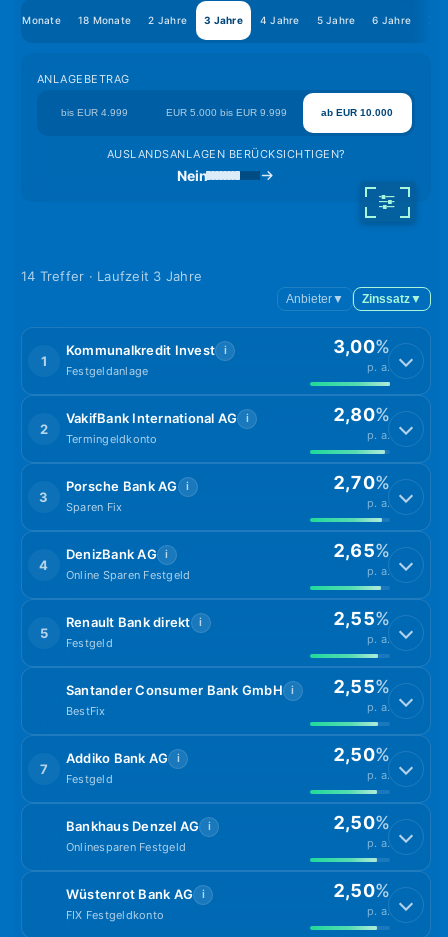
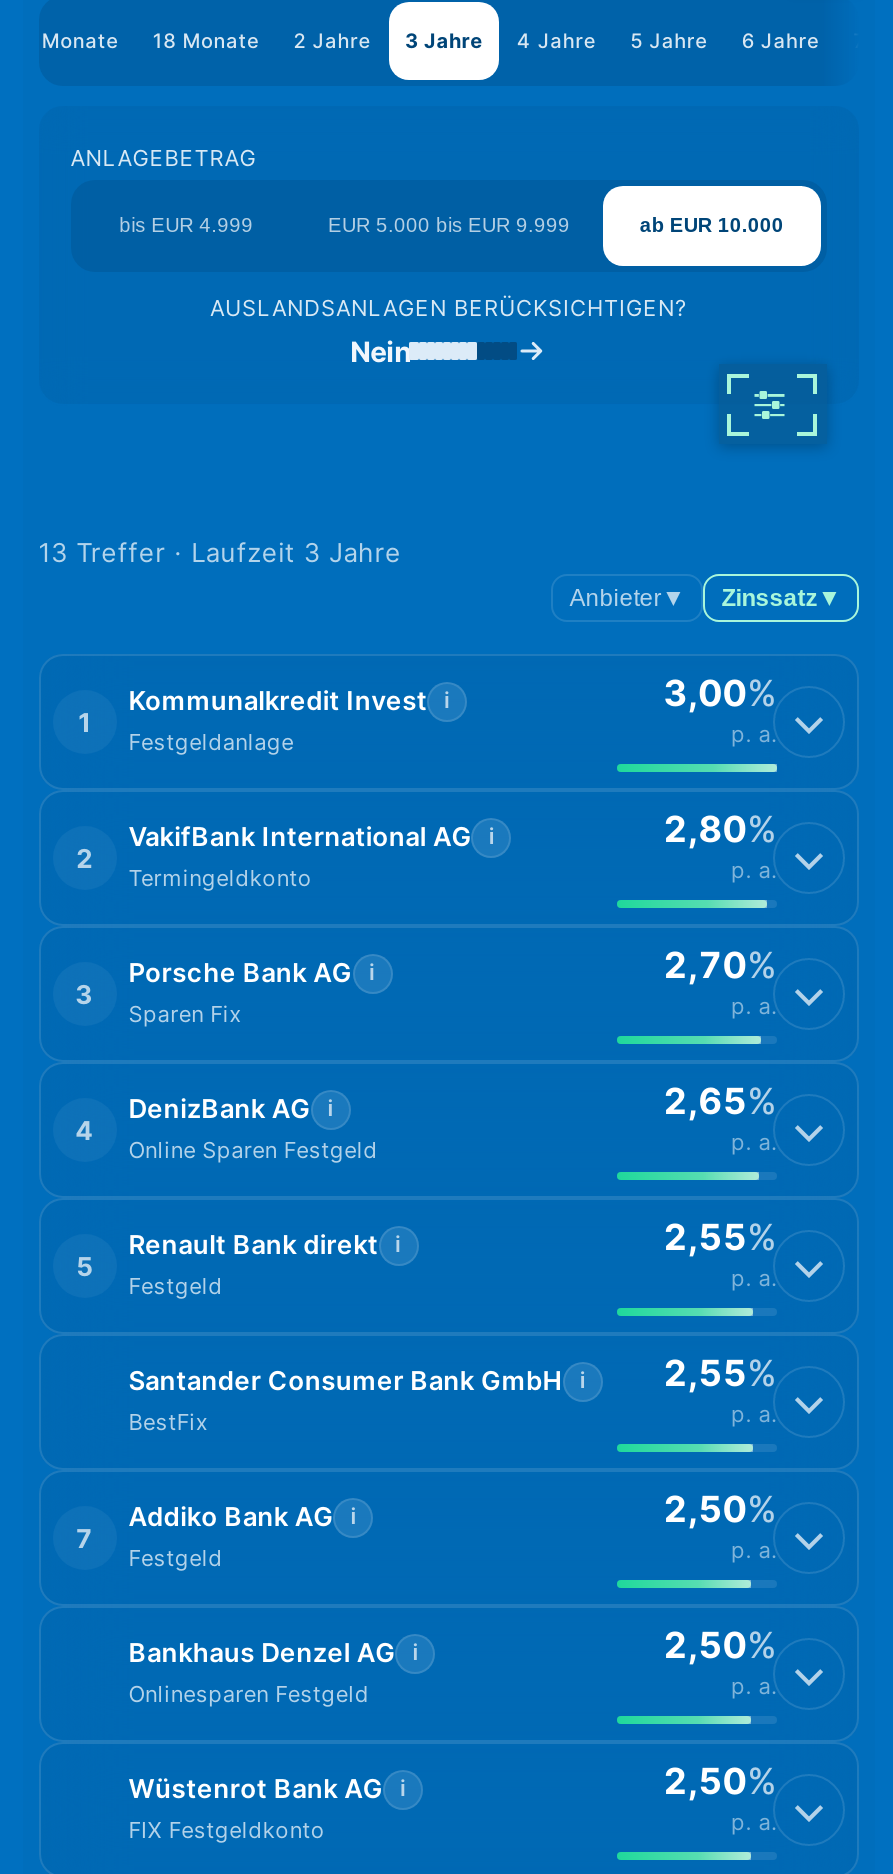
[21,268,202,284] 14 Treffer · Laufzeit 3 Jahre -> [39,537,401,569] 13 Treffer · Laufzeit 3 Jahre

